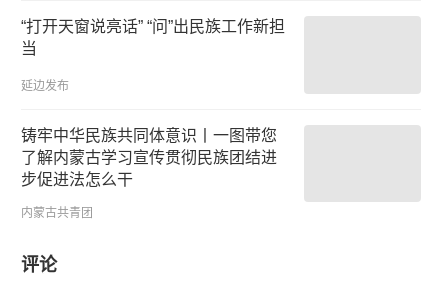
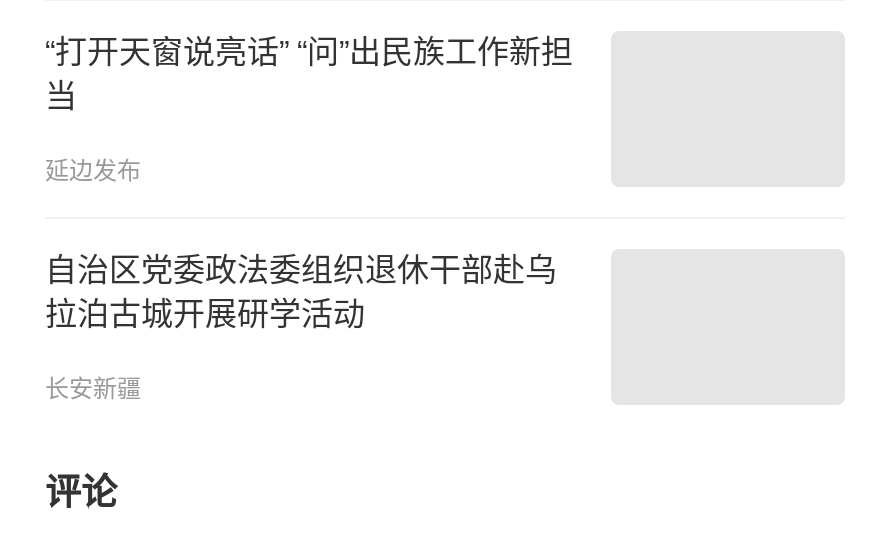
[21,127,277,188] 铸牢中华民族共同体意识丨一图带您 | 了解内蒙古学习宣传贯彻民族团结进 | 步促进法怎么干 -> [45,253,557,331] 自治区党委政法委组织退休干部赴乌 | 拉泊古城开展研学活动
[21,206,93,220] 内蒙古共青团 -> [45,375,141,403] 长安新疆

